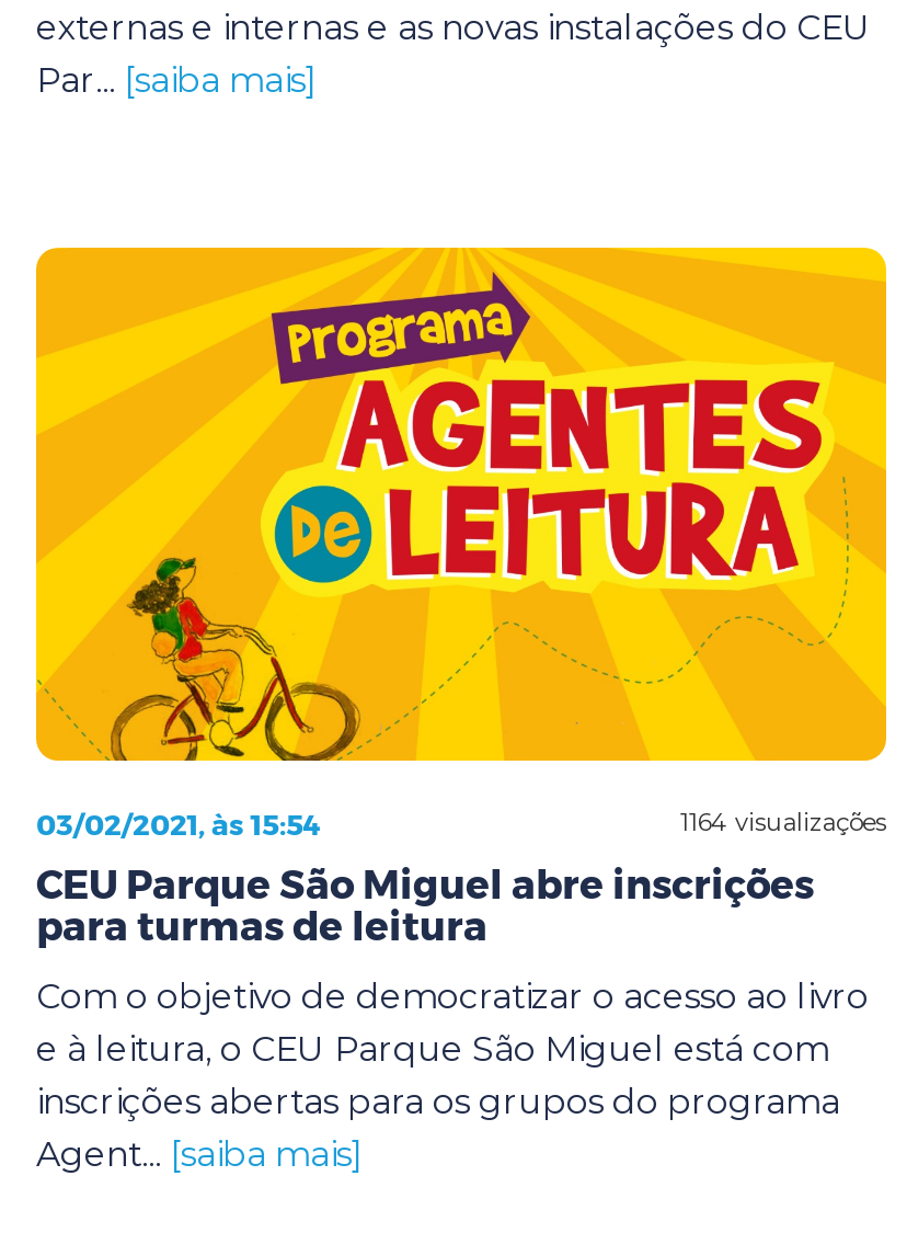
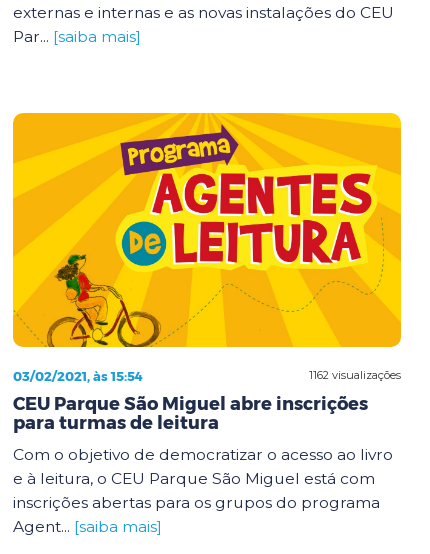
[680,807,886,837] 1164 visualizações -> [309,368,401,382] 1162 visualizações

